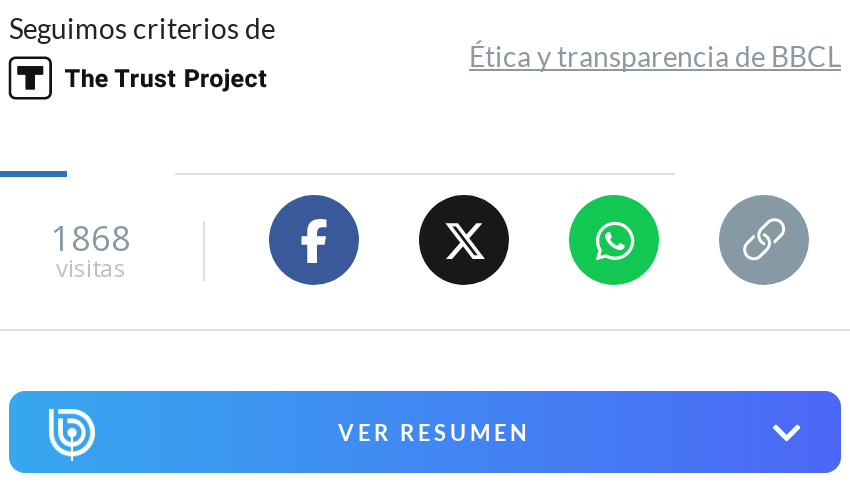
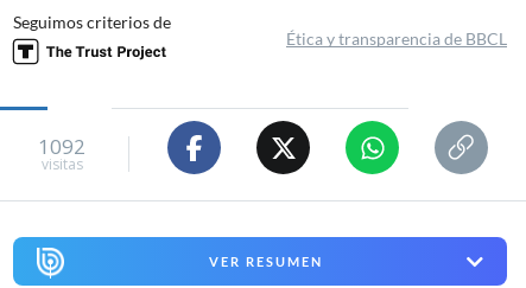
[51,215,131,261] 1868 -> [38,133,85,160] 1092

